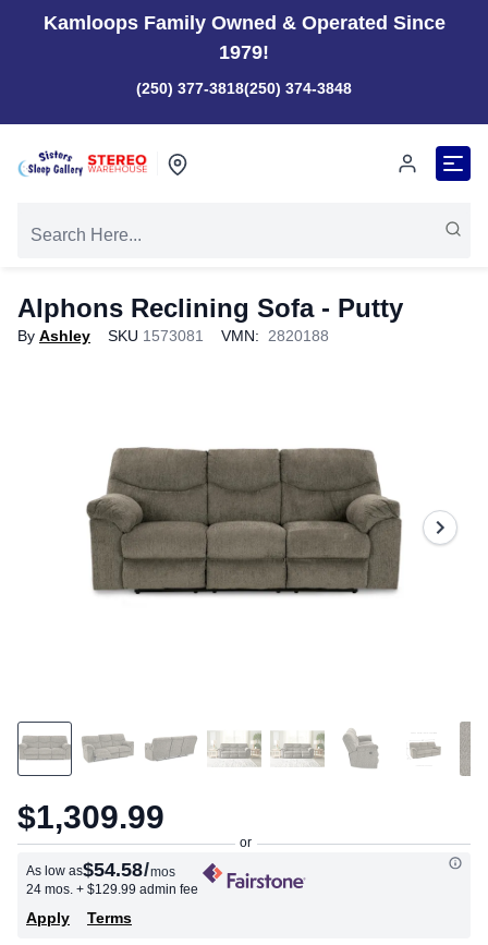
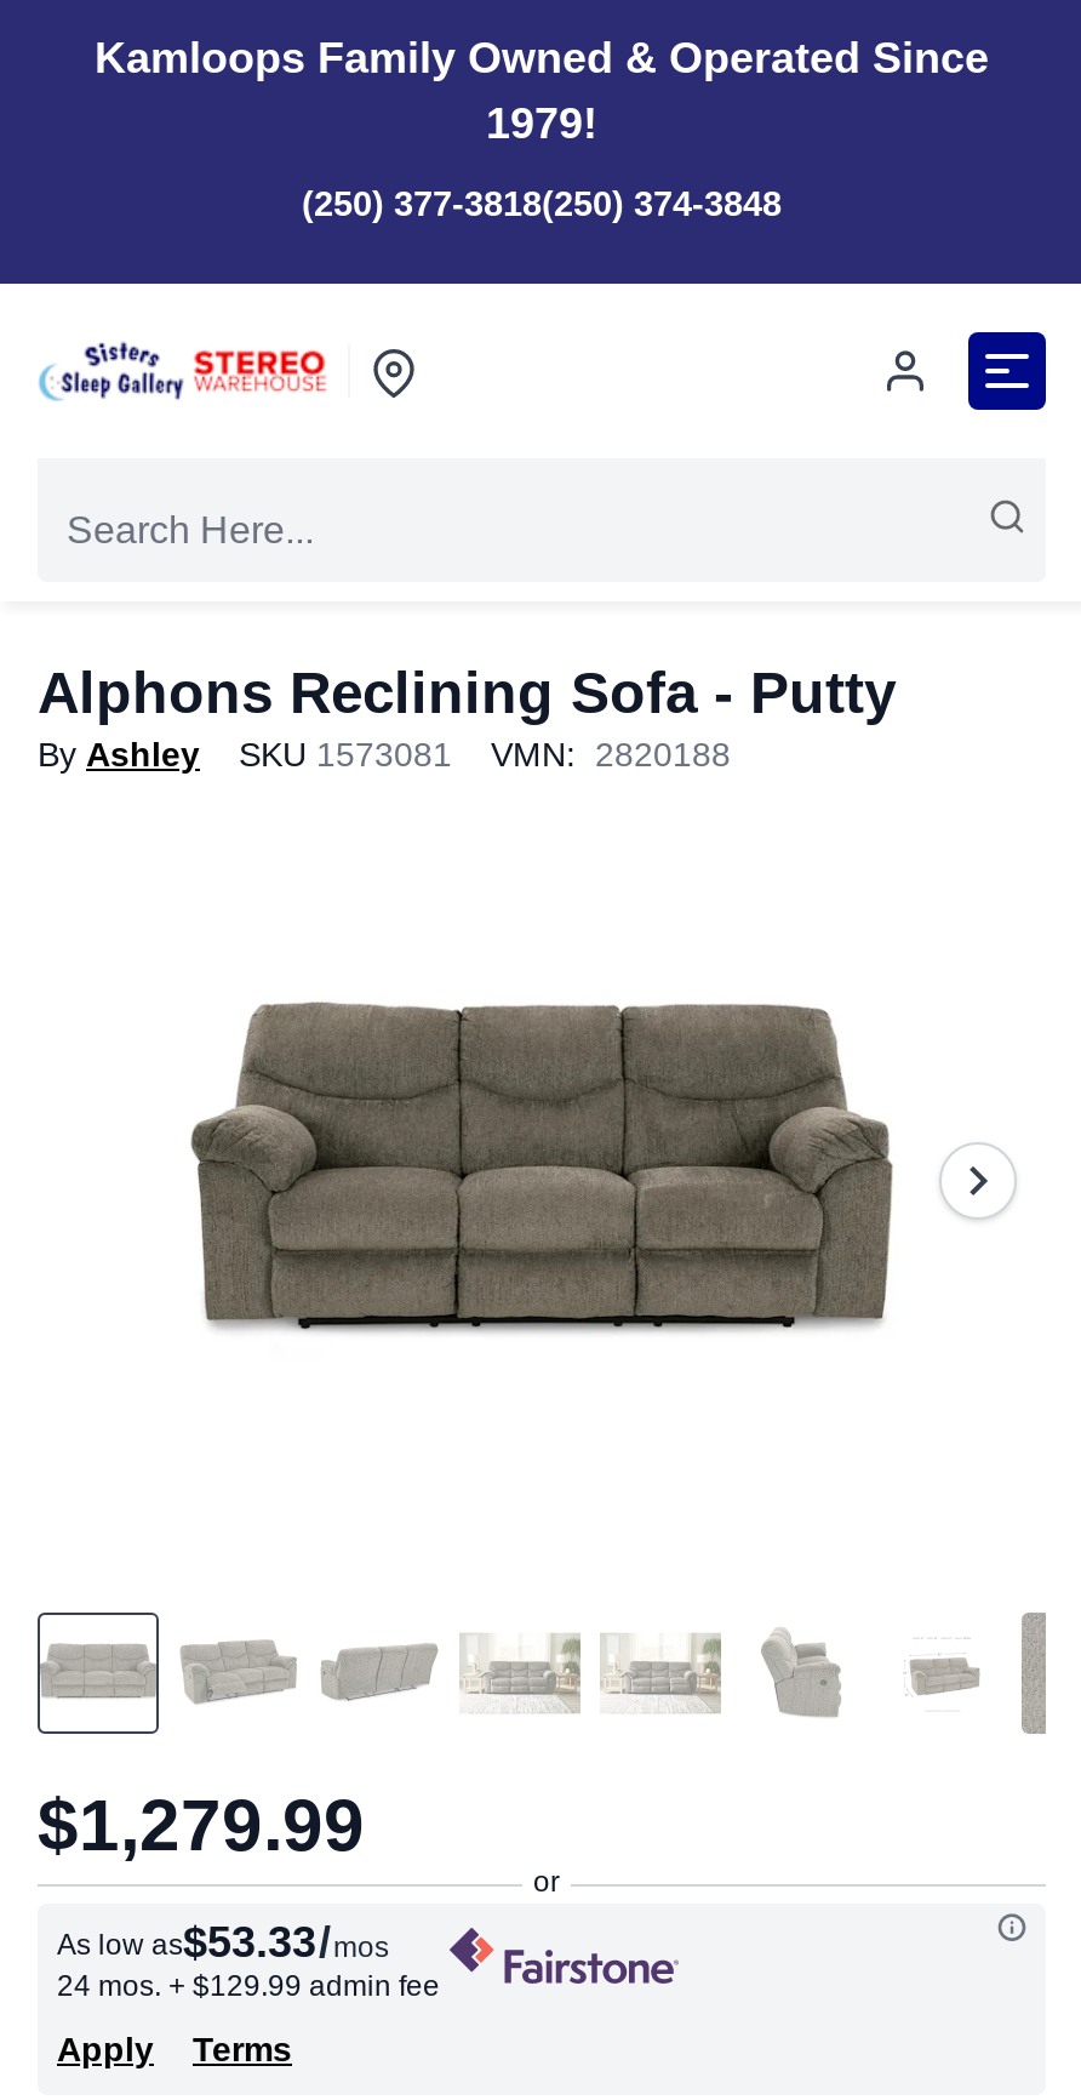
[17,799,164,835] $1,309.99 -> [38,1785,365,1865] $1,279.99
[26,859,175,881] As low as$54.58 /mos -> [57,1918,389,1967] As low as$53.33 /mos

